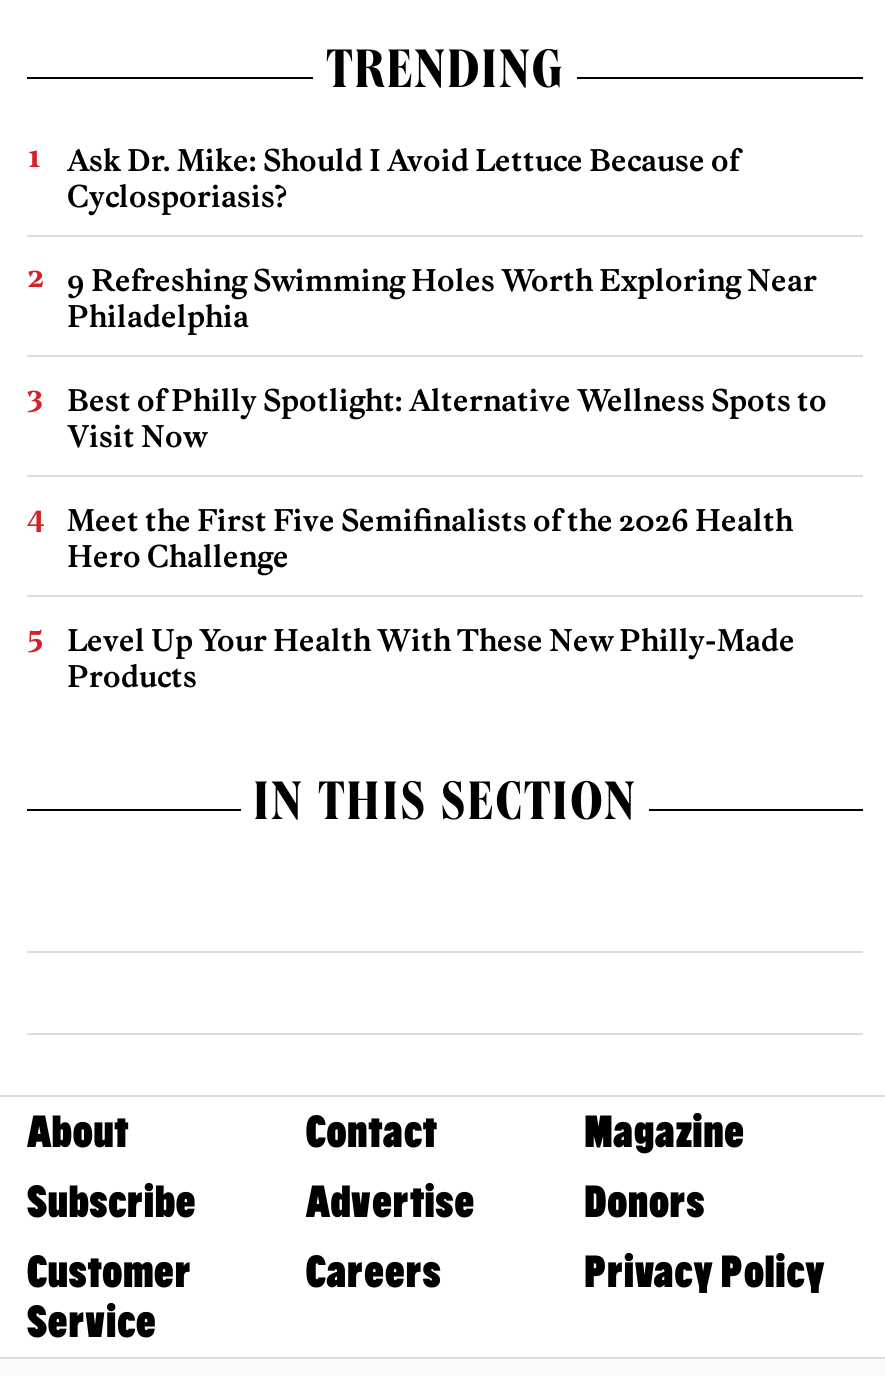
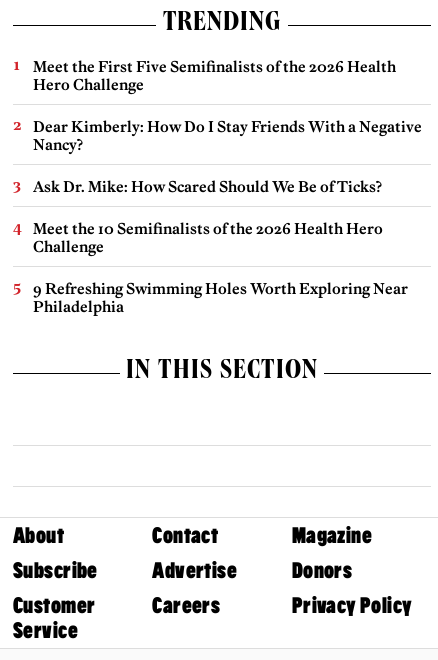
[67,141,827,455] Ask Dr. Mike: Should I Avoid Lettuce Because of | Cyclosporiasis? | Best of Philly Spotlight: Alternative Wellness Spots to | Visit Now -> none
moved [67,261,817,335] -> [33,279,408,316]: 9 Refreshing Swimming Holes Worth Exploring Near | Philadelphia
moved [67,501,793,575] -> [33,57,396,94]: Meet the First Five Semifinalists of the 2026 Health | Hero Challenge
[67,621,795,695] Level Up Your Health With These New Philly-Made | Products -> [33,117,422,256] Dear Kimberly: How Do I Stay Friends With a Negative | Nancy? | Ask Dr. Mike: How Scared Should We Be of Ticks? | Meet the 10 Semifinalists of the 2026 Health Hero | Challenge

